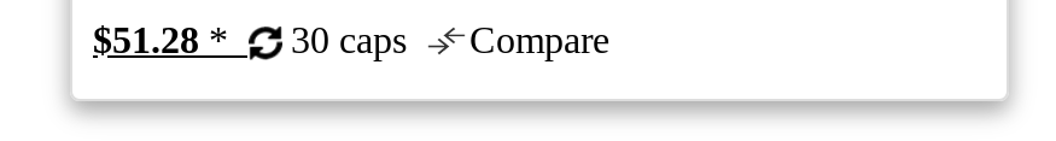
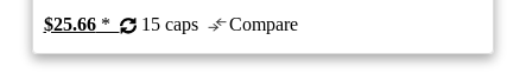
[93,19,247,60] $51.28 * -> [43,14,119,34] $25.66 *
[291,19,416,60] 30 caps -> [141,14,202,34] 15 caps

